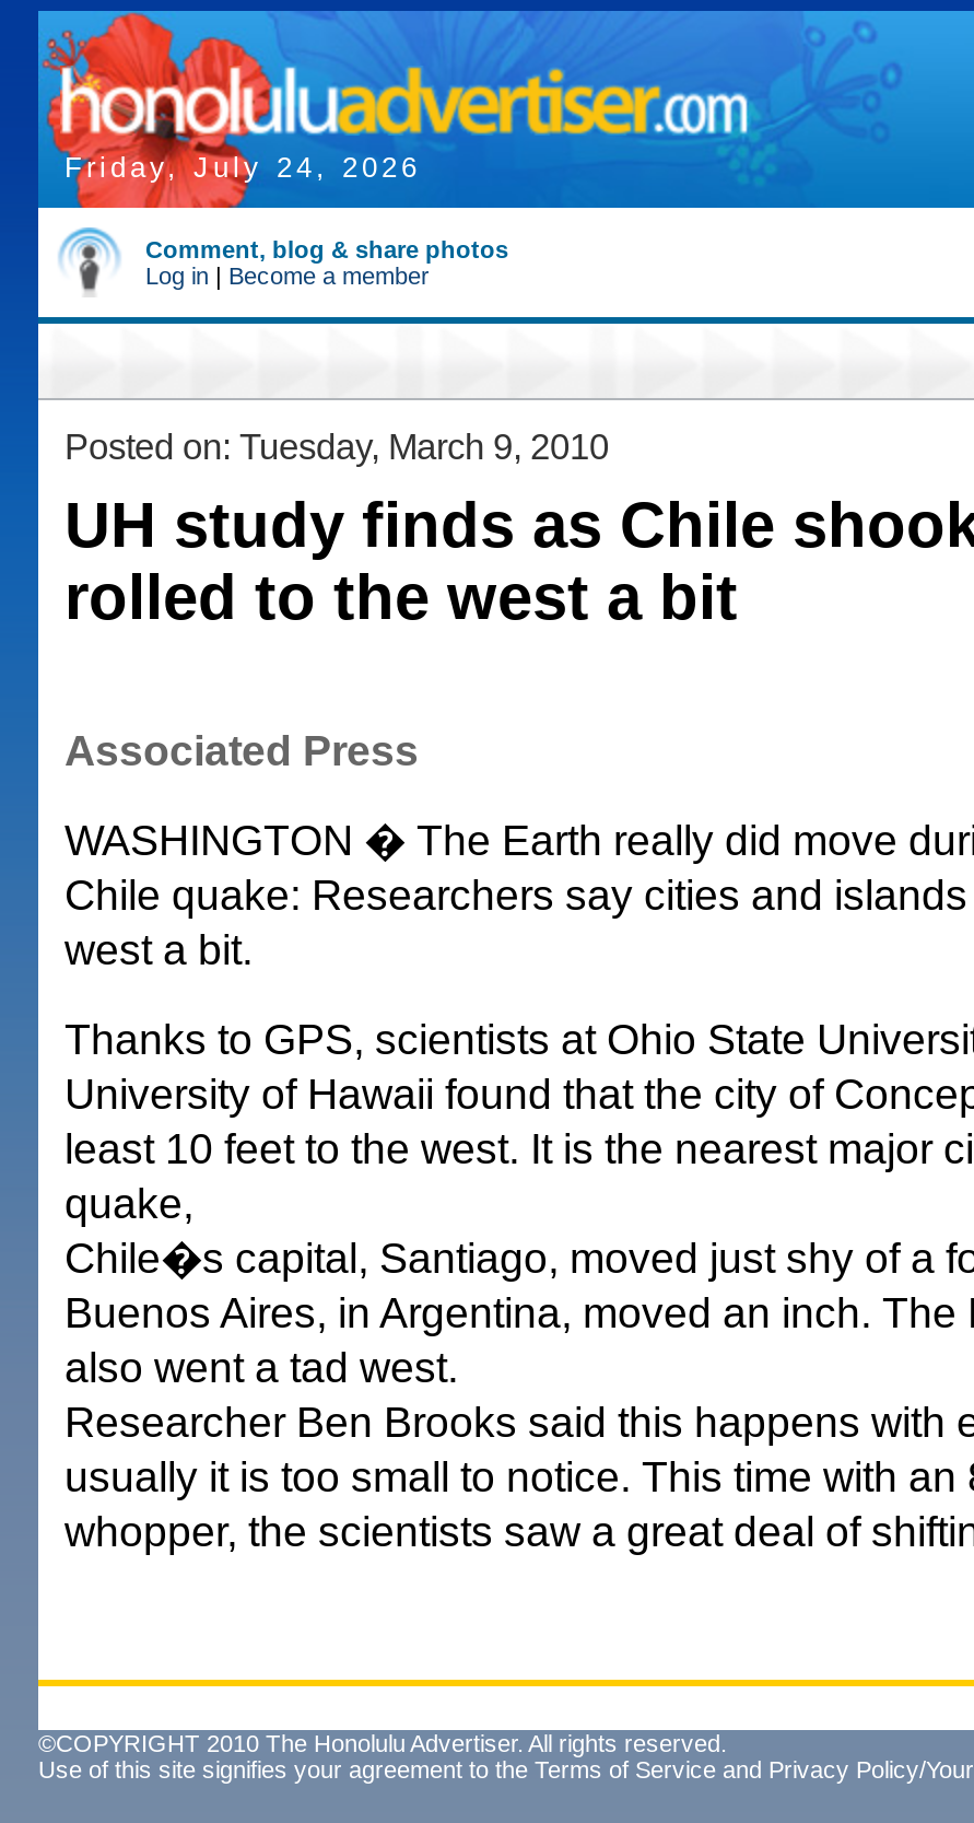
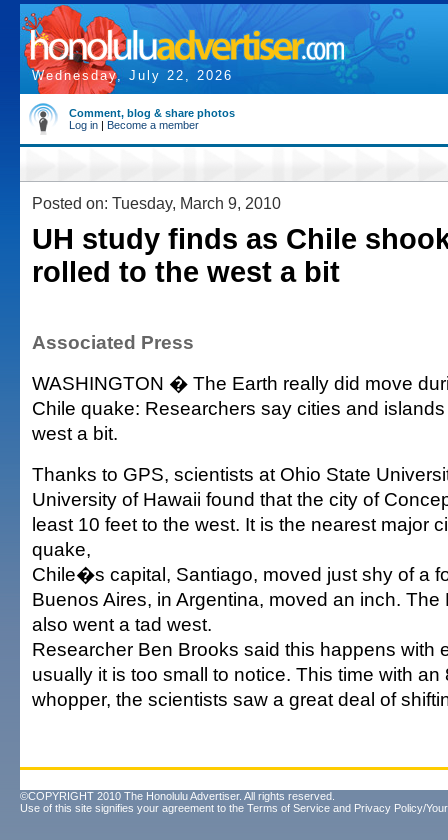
[64,151,421,184] Friday, July 24, 2026 -> [32,68,233,83] Wednesday, July 22, 2026

